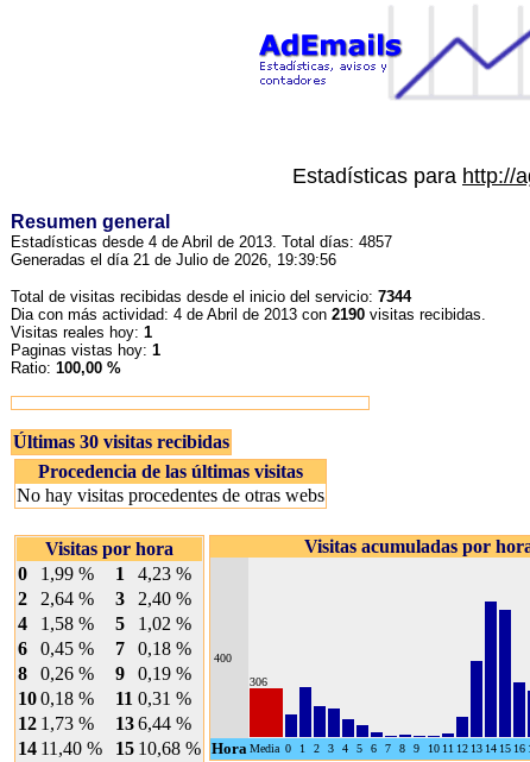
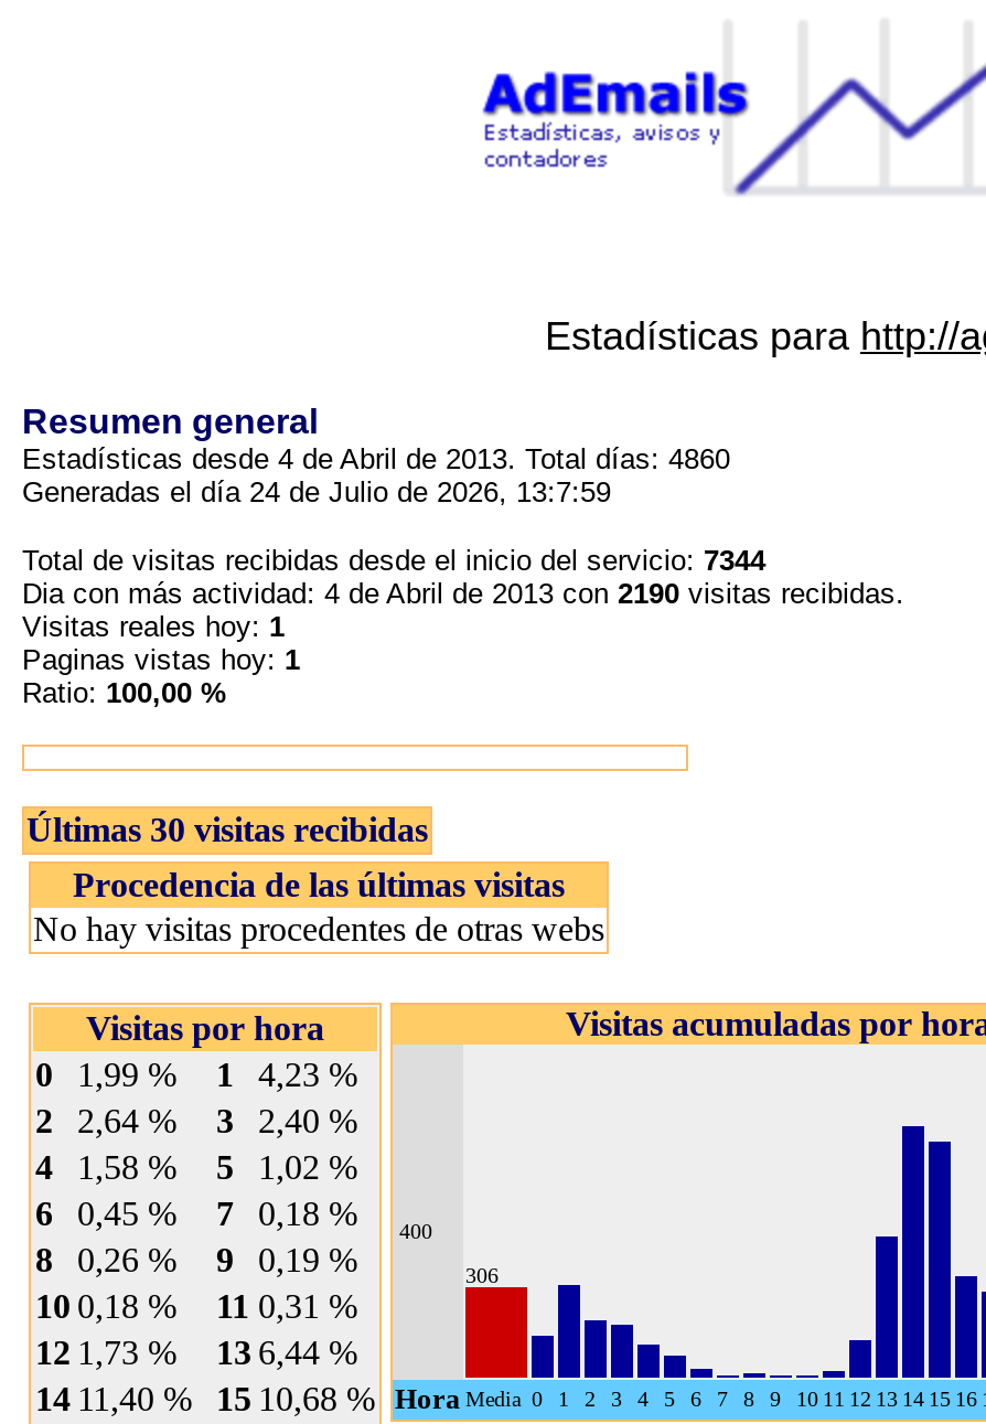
[11,233,392,251] Estadísticas desde 4 de Abril de 2013. Total días: 4857 -> [22,442,730,475] Estadísticas desde 4 de Abril de 2013. Total días: 4860
[11,251,336,269] Generadas el día 21 de Julio de 2026, 19:39:56 -> [22,475,611,508] Generadas el día 24 de Julio de 2026, 13:7:59

